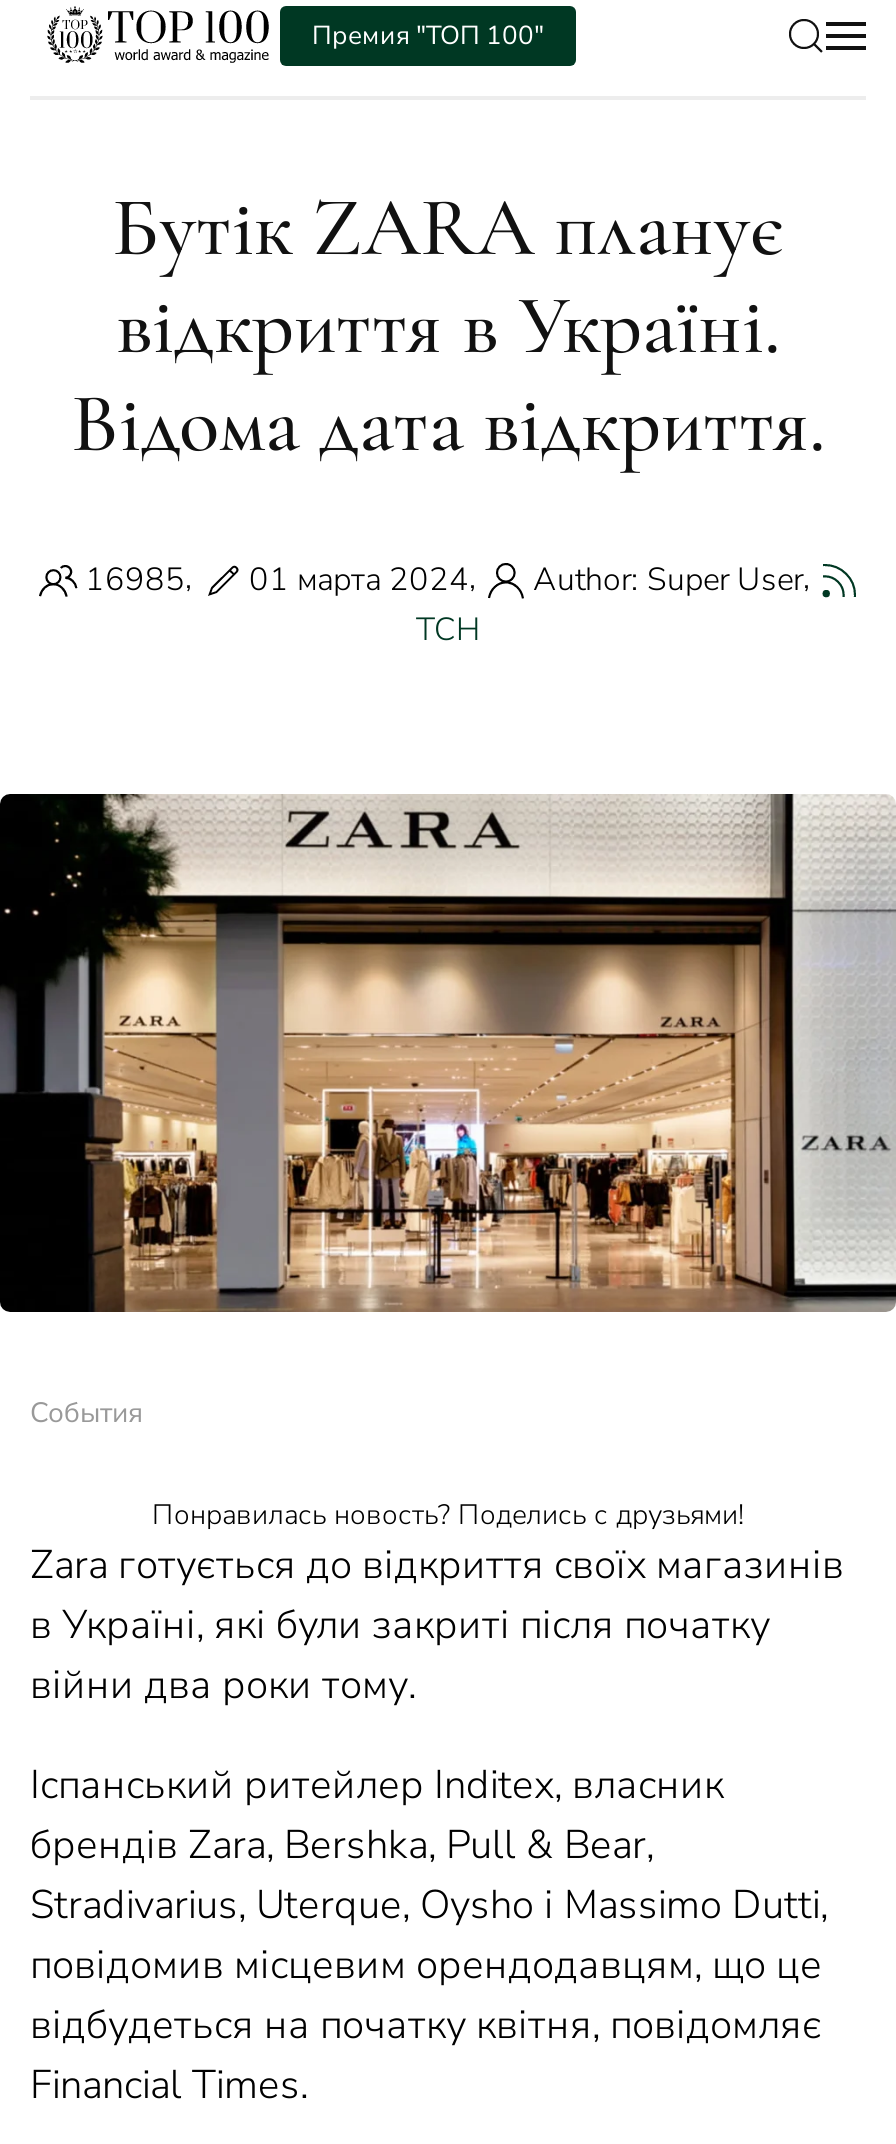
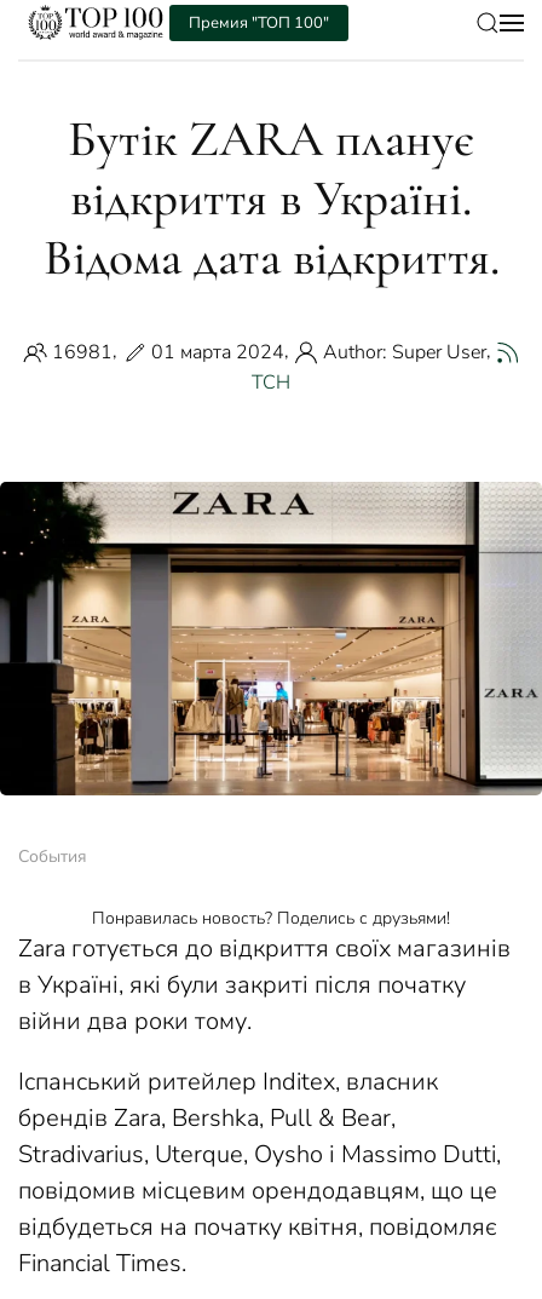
[85,556,819,602] 16985, 01 марта 2024, Author: Super User, -> [51,338,495,366] 16981, 01 марта 2024, Author: Super User,

